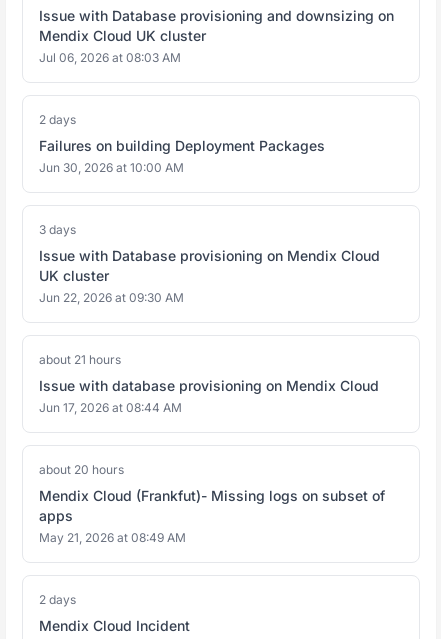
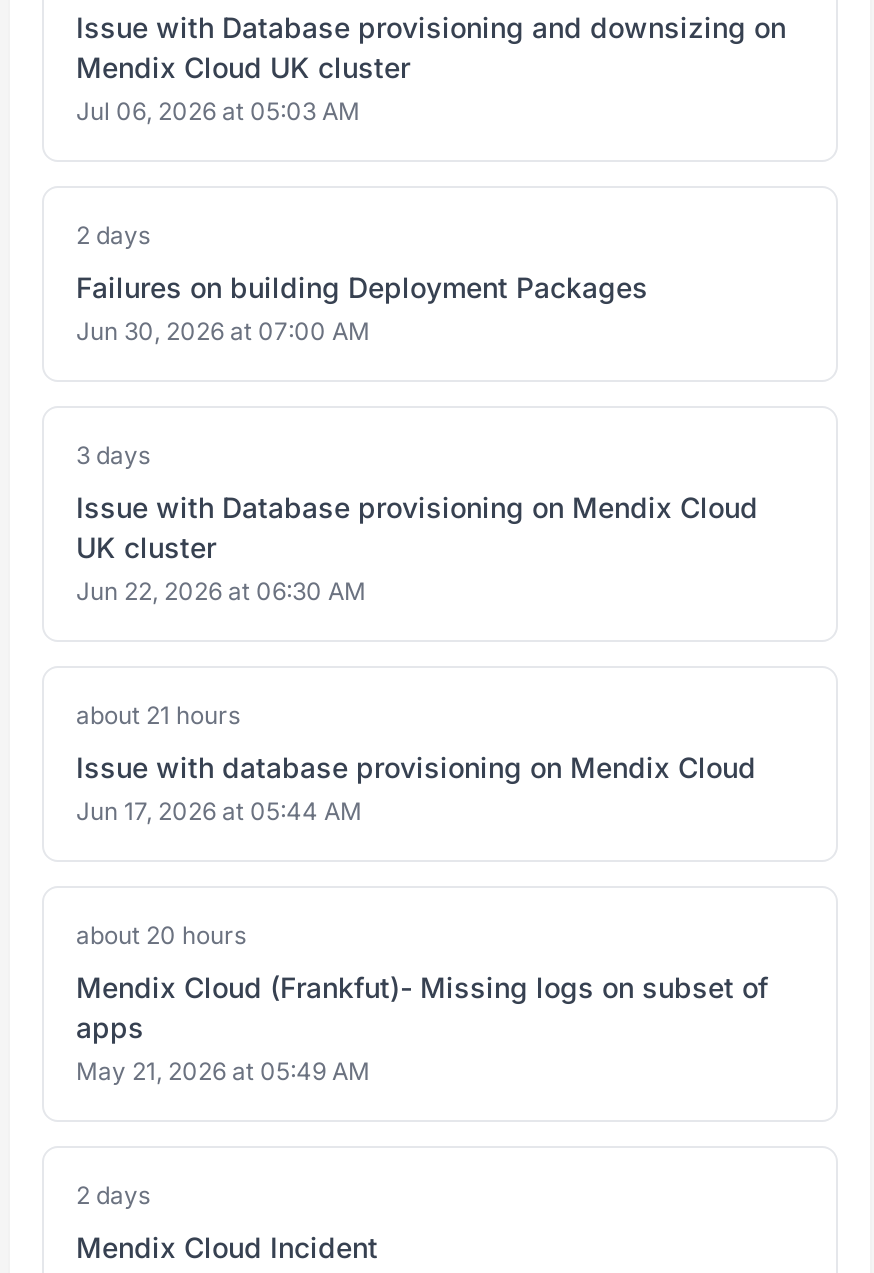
[39,50,181,65] Jul 06, 2026 at 08:03 AM -> [76,96,360,126] Jul 06, 2026 at 05:03 AM
[39,160,184,175] Jun 30, 2026 at 10:00 AM -> [76,316,370,346] Jun 30, 2026 at 07:00 AM
[39,290,184,305] Jun 22, 2026 at 09:30 AM -> [76,576,366,606] Jun 22, 2026 at 06:30 AM
[39,400,182,415] Jun 17, 2026 at 08:44 AM -> [76,796,362,826] Jun 17, 2026 at 05:44 AM
[39,530,186,545] May 21, 2026 at 08:49 AM -> [76,1056,370,1086] May 21, 2026 at 05:49 AM

